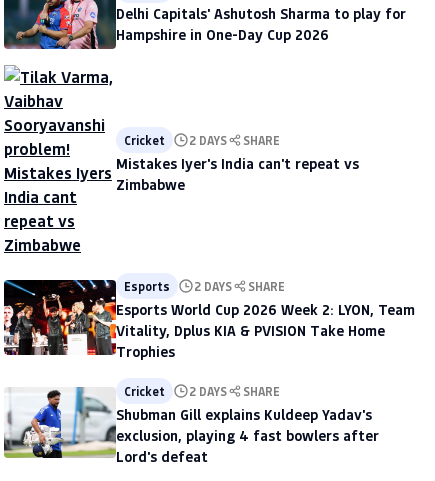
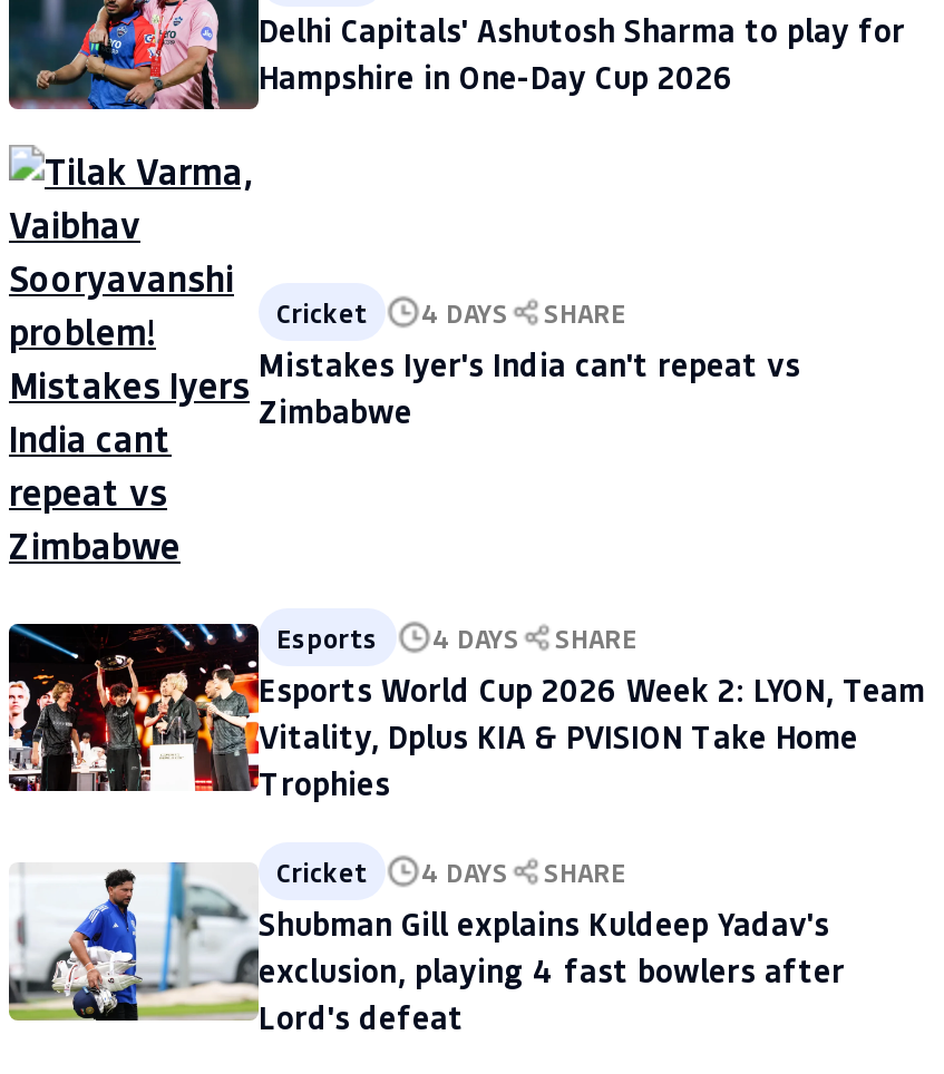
[124,132,280,148] Cricket 2 DAYS SHARE -> [276,294,626,329] Cricket 4 DAYS SHARE
[124,278,285,294] Esports 2 DAYS SHARE -> [276,619,638,655] Esports 4 DAYS SHARE
[124,383,280,399] Cricket 2 DAYS SHARE -> [276,853,626,889] Cricket 4 DAYS SHARE

